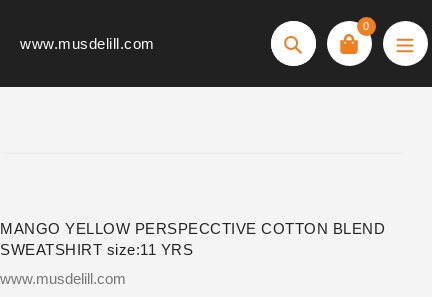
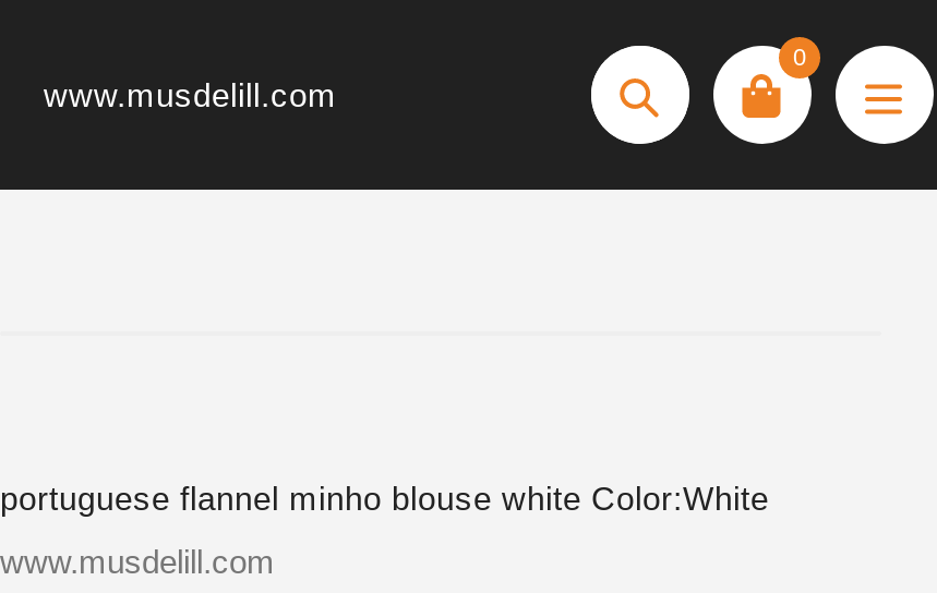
[0,220,385,258] MANGO YELLOW PERSPECCTIVE COTTON BLEND | SWEATSHIRT size:11 YRS -> [0,480,769,517] portuguese flannel minho blouse white Color:White

